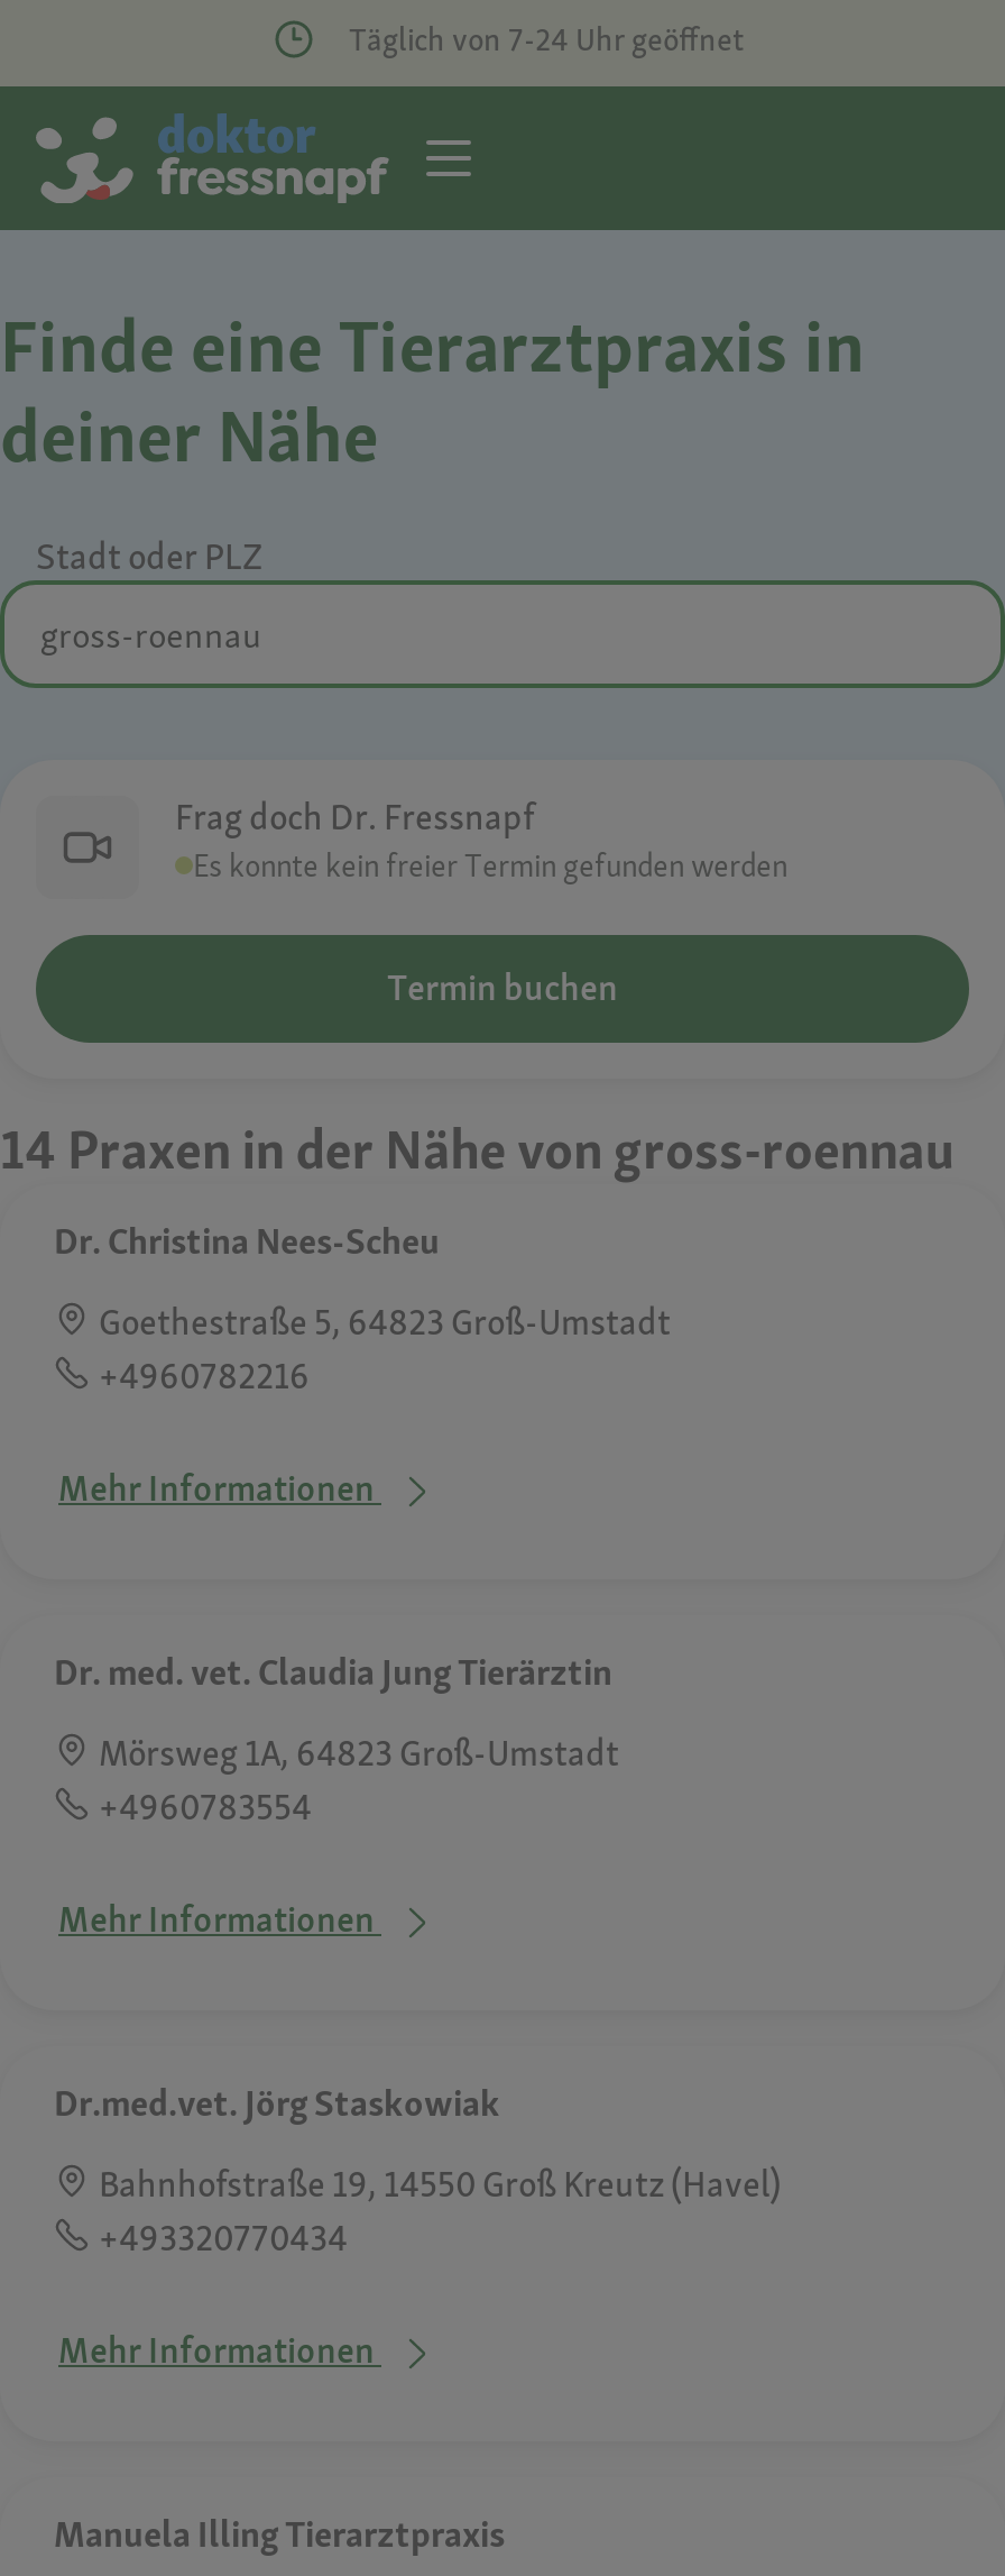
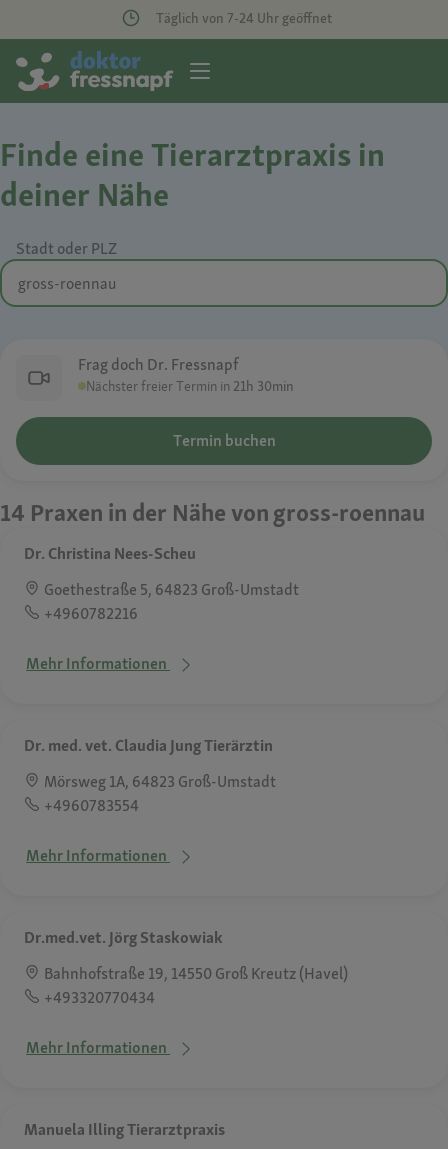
[193,845,787,886] Es konnte kein freier Termin gefunden werden -> [86,377,294,395] Nächster freier Termin in 21h 30min

